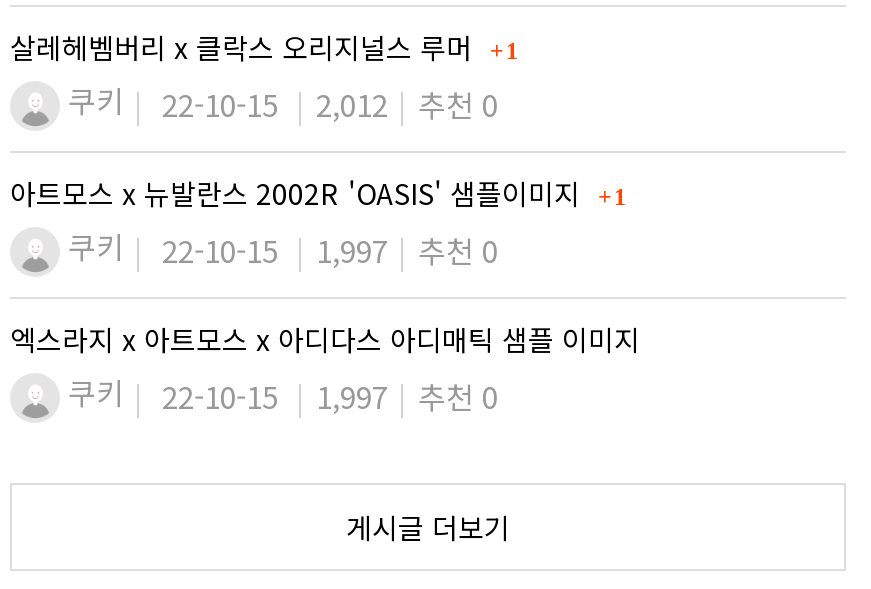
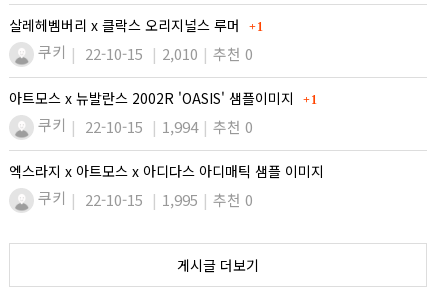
[68,80,498,125] 쿠키 22-10-15 2,012 추천 0 -> [38,41,253,64] 쿠키 22-10-15 2,010 추천 0
[68,226,498,271] 쿠키 22-10-15 1,997 추천 0 -> [38,114,253,137] 쿠키 22-10-15 1,994 추천 0
[68,372,498,417] 쿠키 22-10-15 1,997 추천 0 -> [38,187,253,210] 쿠키 22-10-15 1,995 추천 0

